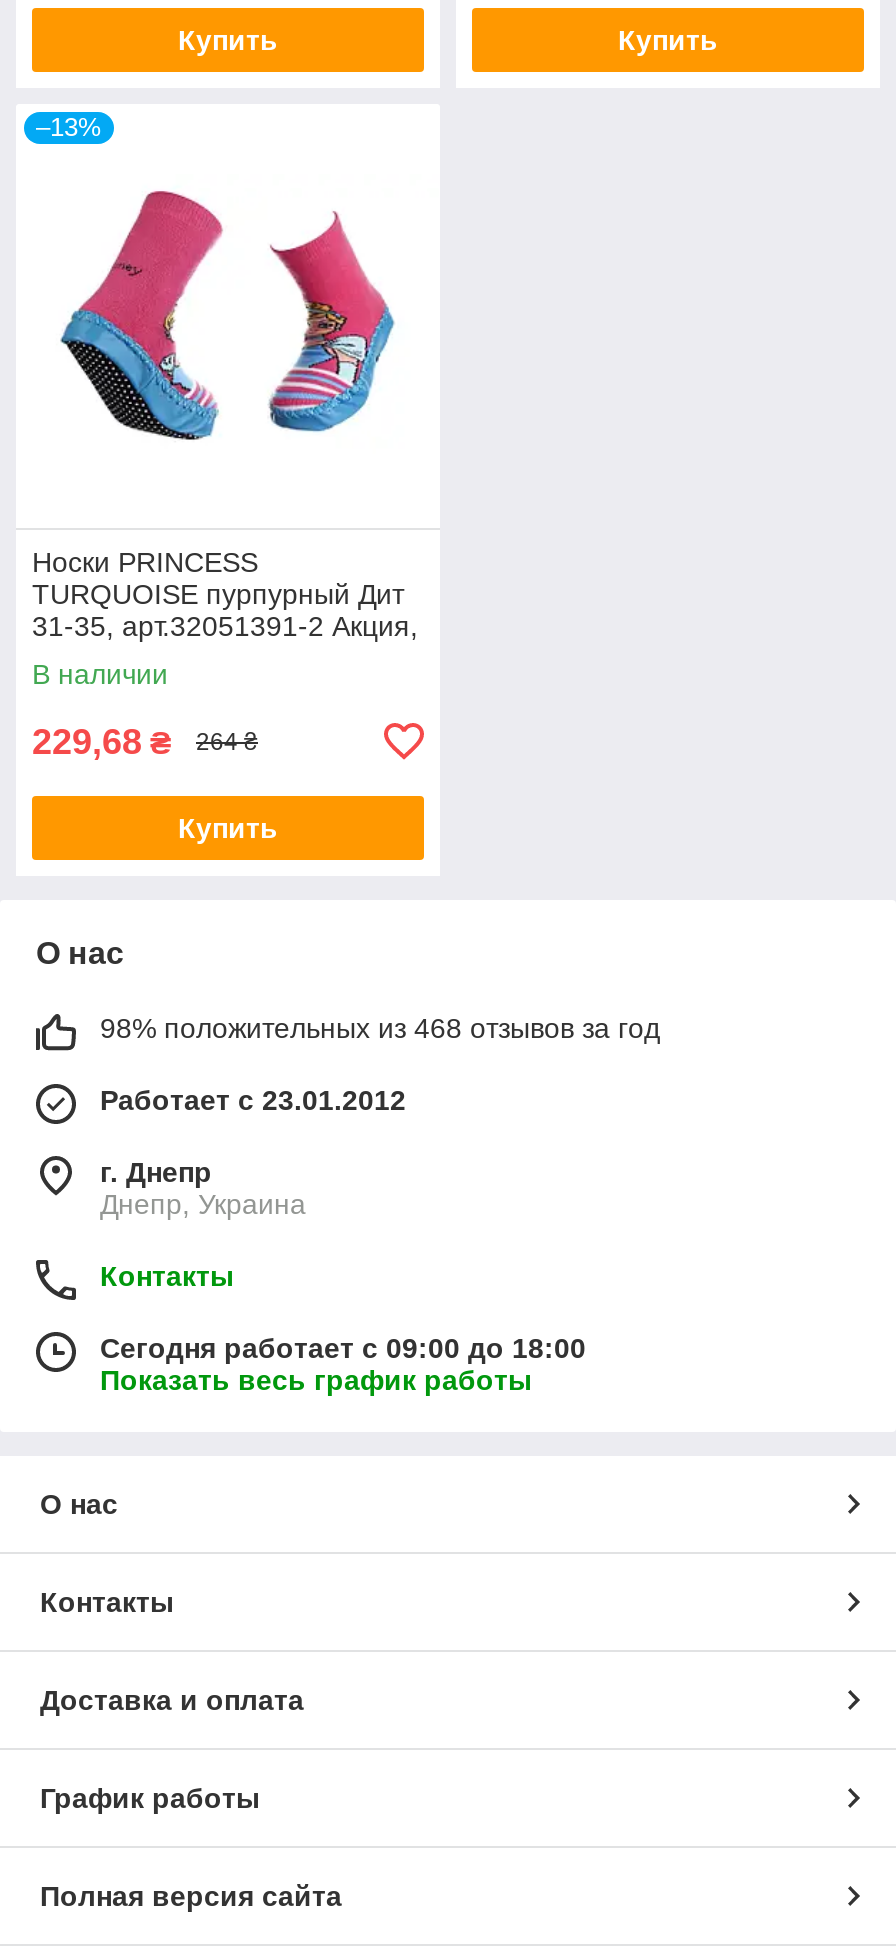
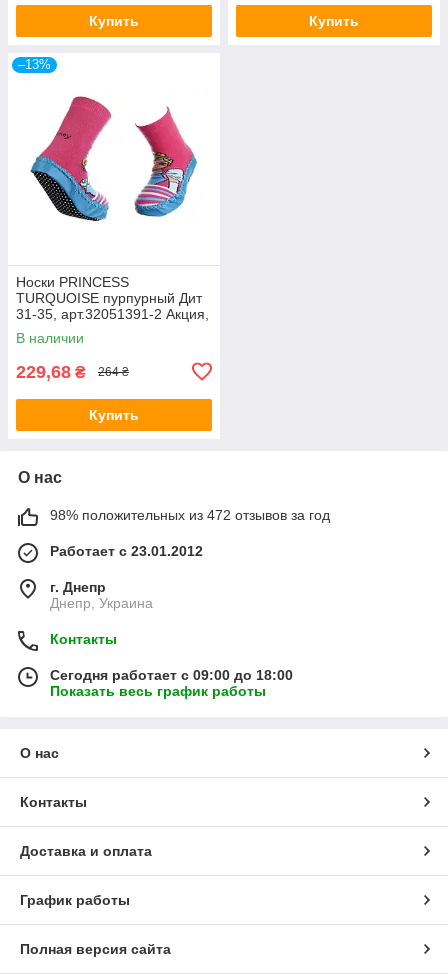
[100,1012,660,1044] 98% положительных из 468 отзывов за год -> [50,507,330,523] 98% положительных из 472 отзывов за год

